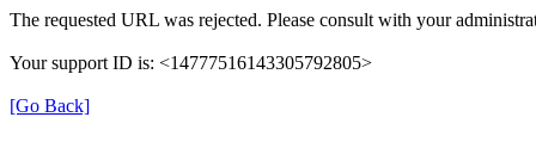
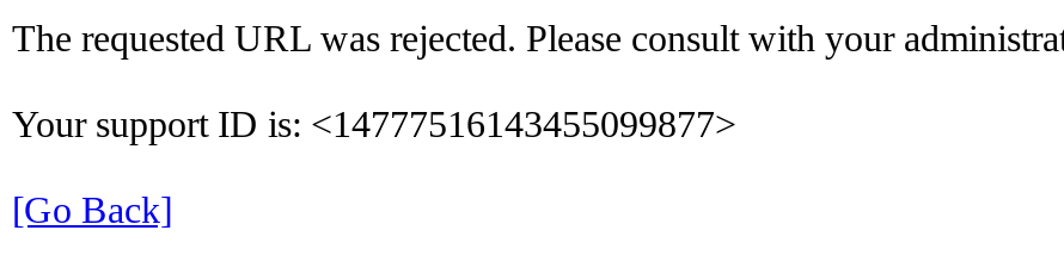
[10,53,372,73] Your support ID is: <14777516143305792805> -> [12,104,736,144] Your support ID is: <14777516143455099877>

